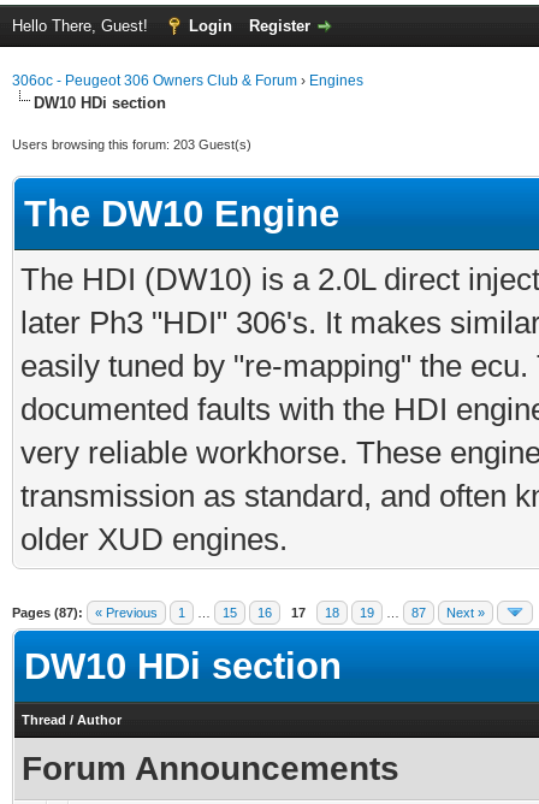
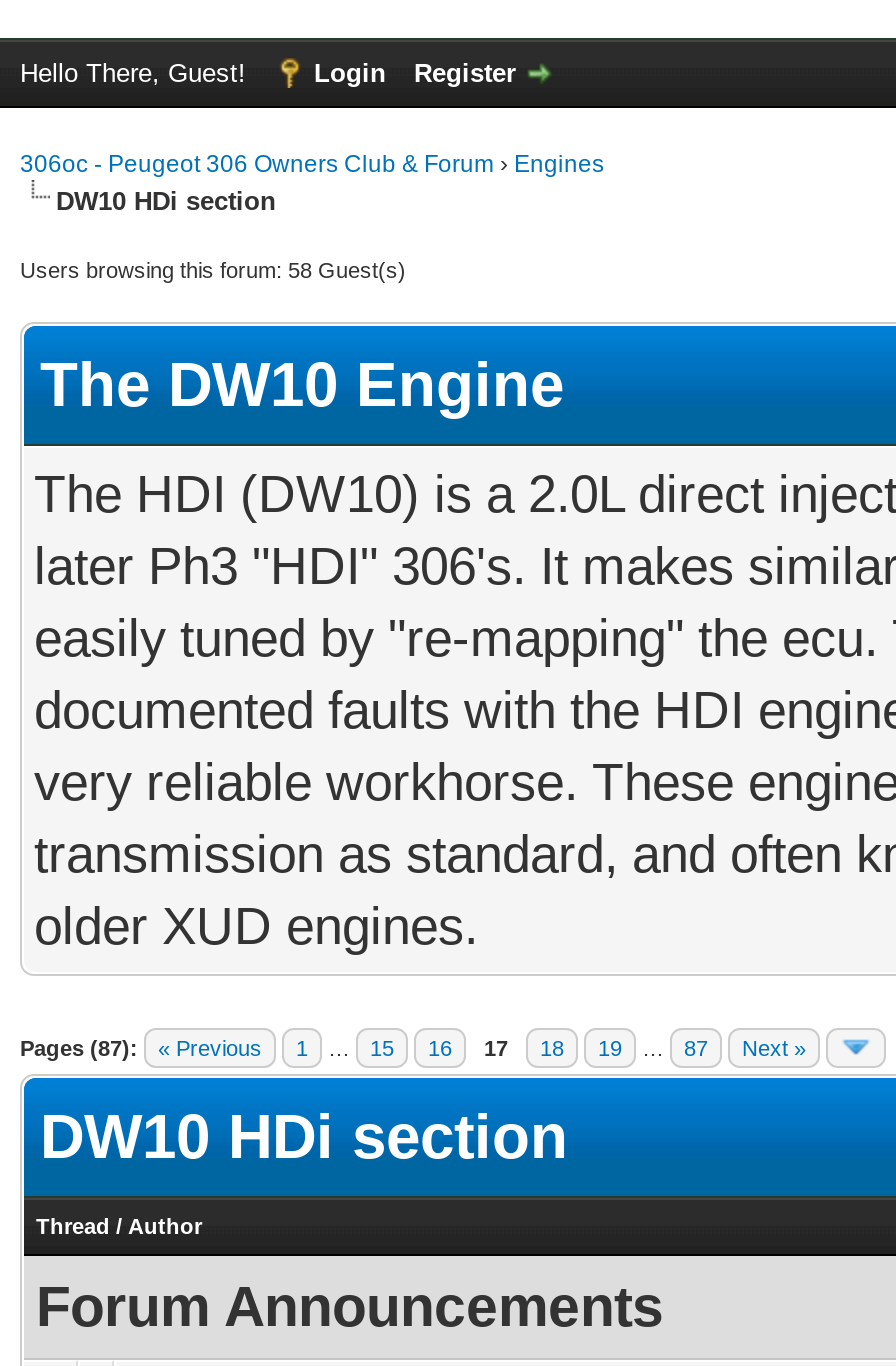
[12,137,251,152] Users browsing this forum: 203 Guest(s) -> [20,258,406,282] Users browsing this forum: 58 Guest(s)

